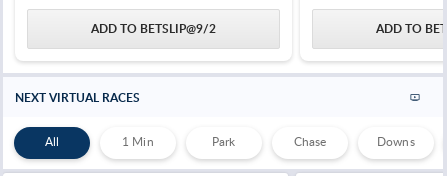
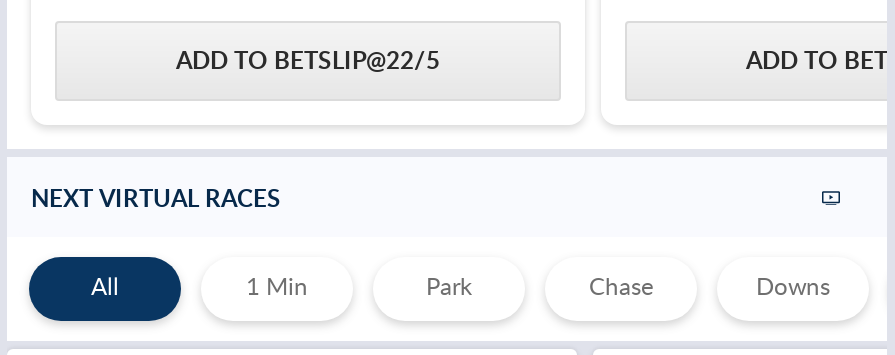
[91,20,216,37] ADD TO BETSLIP@9/2 -> [176,43,440,77] ADD TO BETSLIP@22/5

